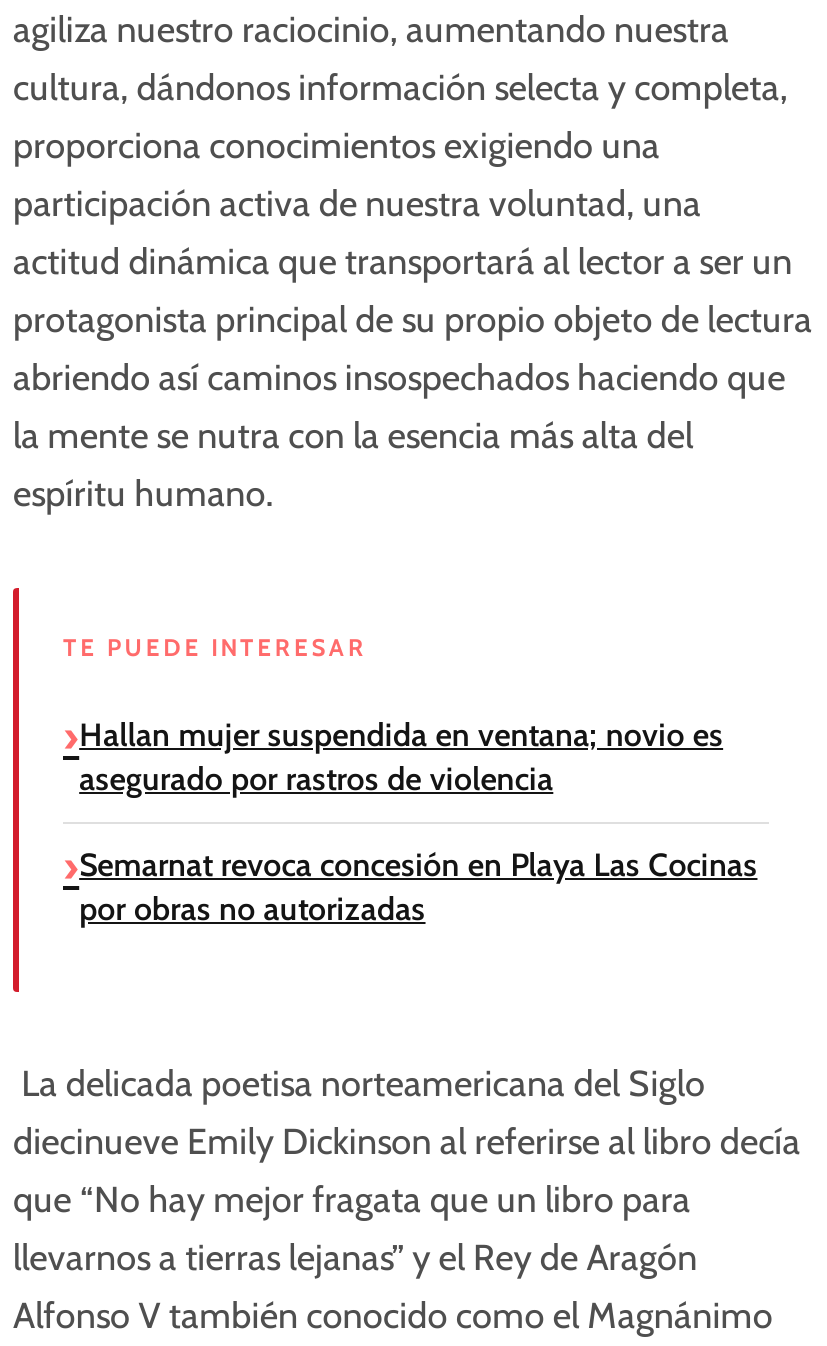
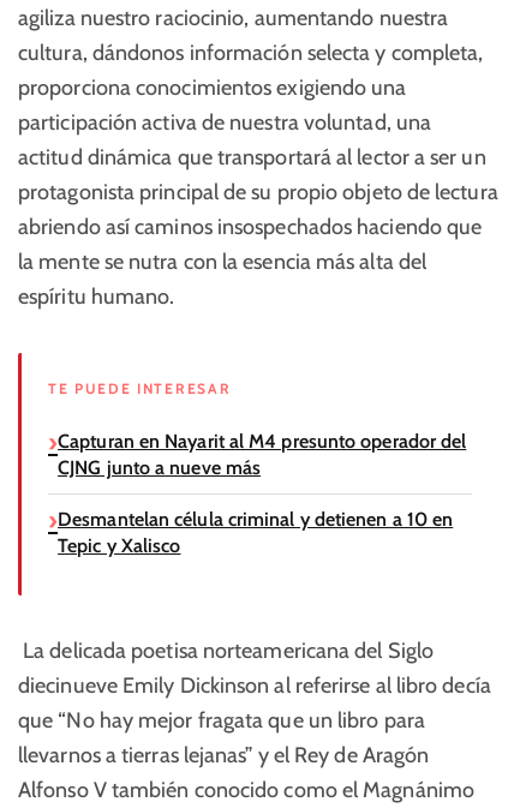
[79,716,723,798] Hallan mujer suspendida en ventana; novio es | asegurado por rastros de violencia -> [58,430,466,479] Capturan en Nayarit al M4 presunto operador del | CJNG junto a nueve más
[79,846,757,928] Semarnat revoca concesión en Playa Las Cocinas | por obras no autorizadas -> [58,508,453,557] Desmantelan célula criminal y detienen a 10 en | Tepic y Xalisco

